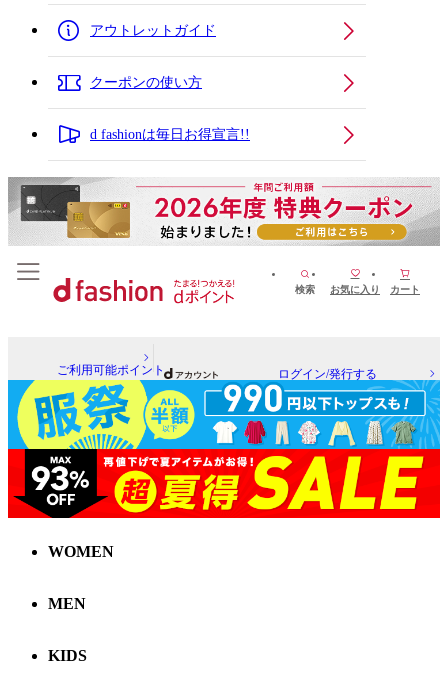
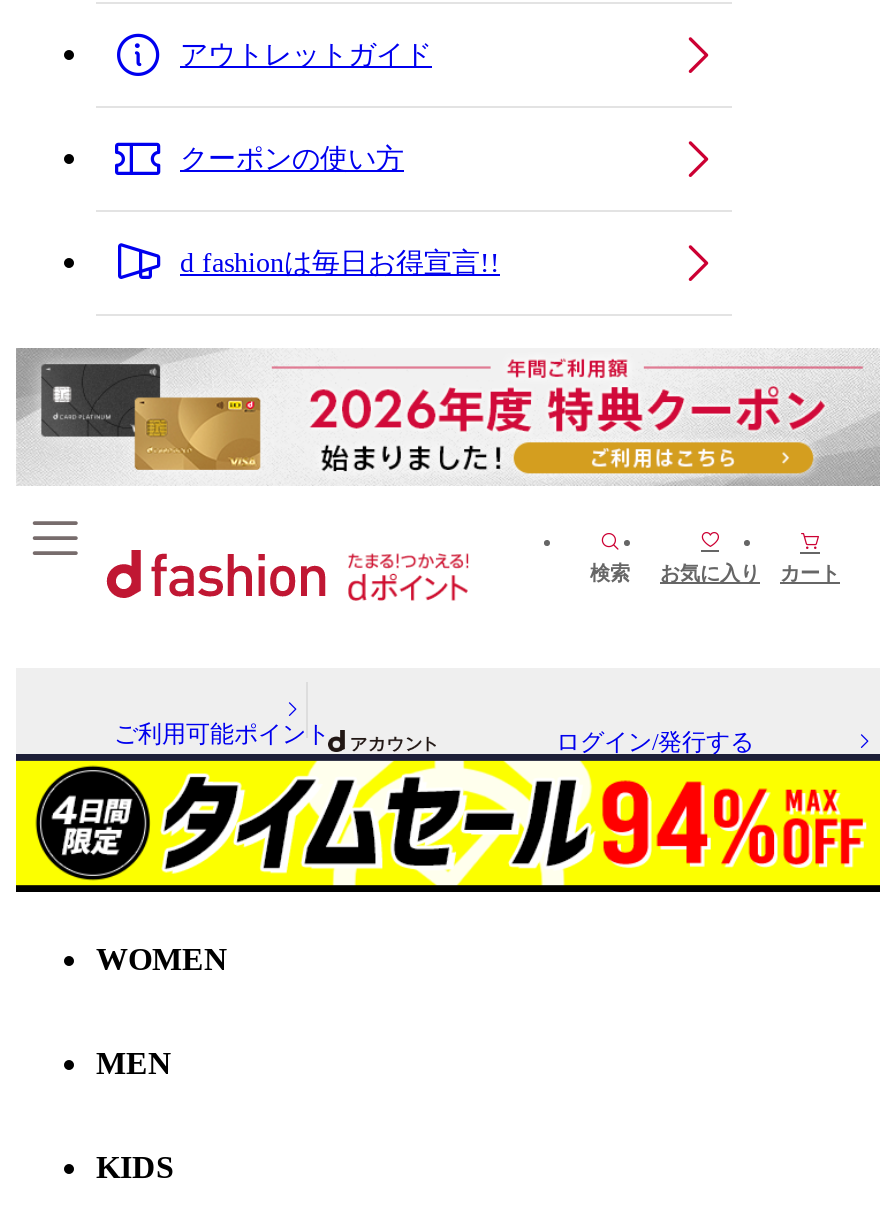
[7,379,441,519] [image] -> [14,752,882,894] [image]

